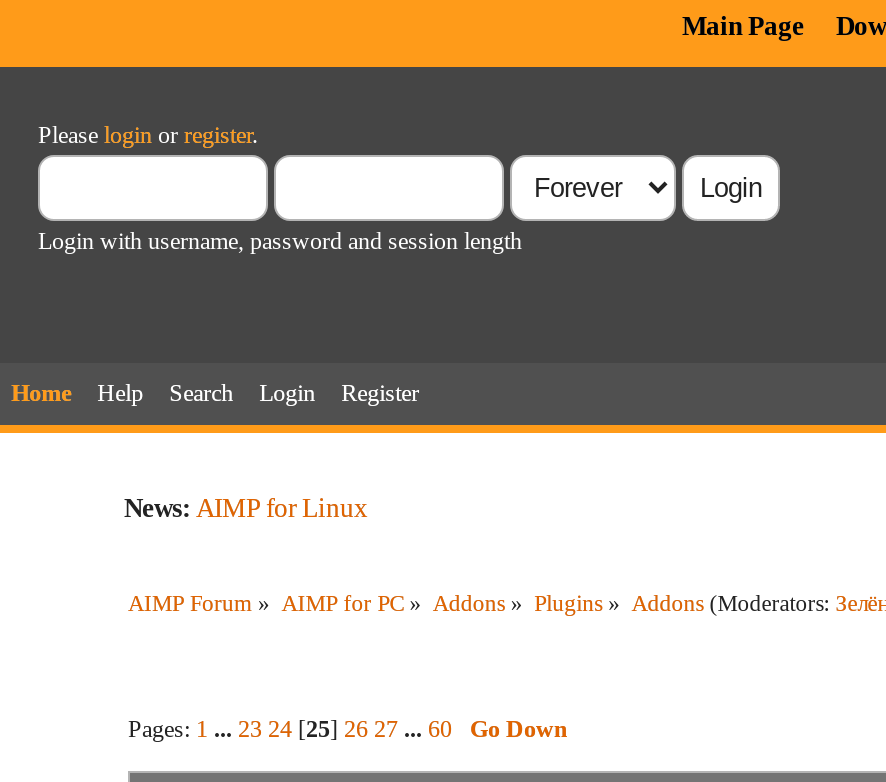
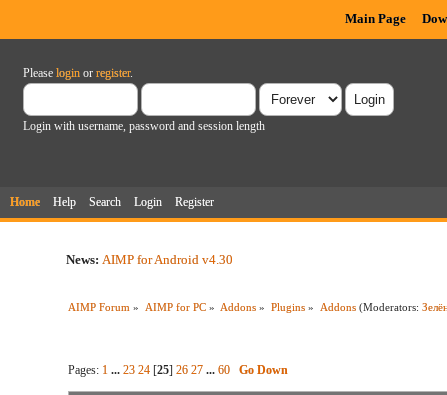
[124,493,368,523] News: AIMP for Linux -> [66,252,233,267] News: AIMP for Android v4.30

